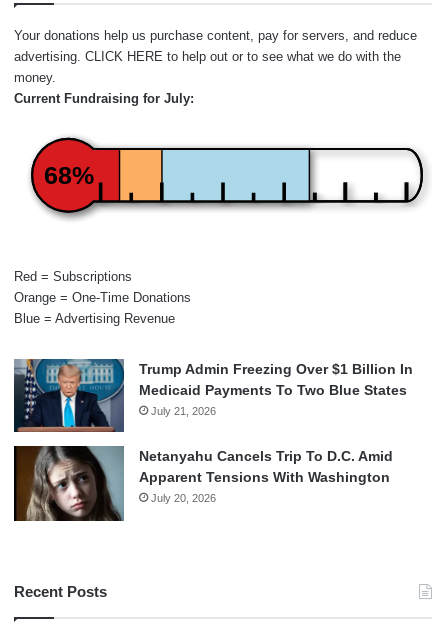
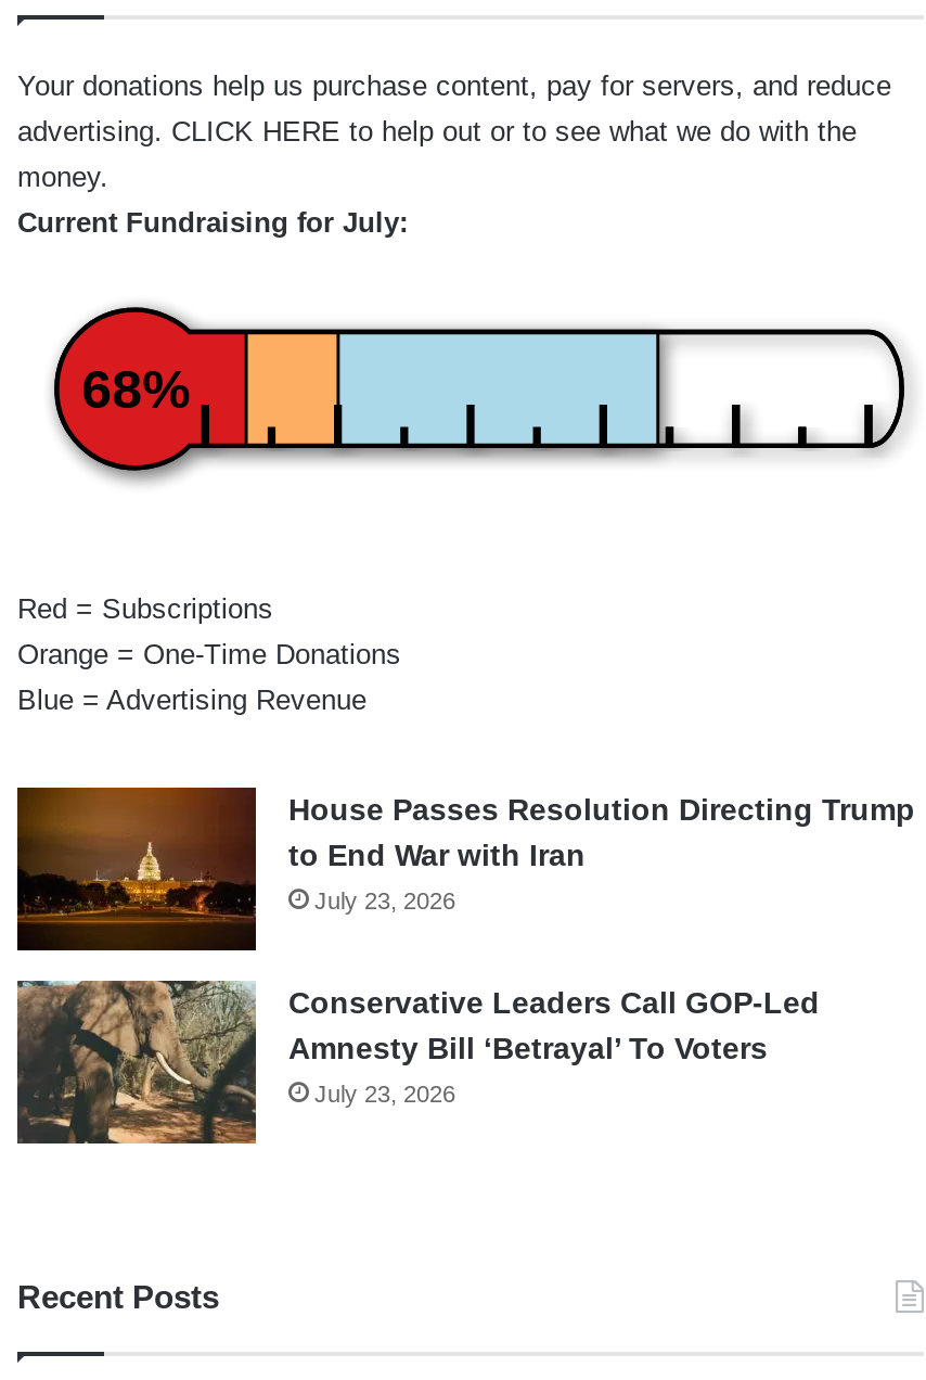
[13,358,413,433] [image] | Trump Admin Freezing Over $1 Billion In | Medicaid Payments To Two Blue States | July 21, 2026 -> [15,785,915,953] [image] | House Passes Resolution Directing Trump | to End War with Iran | July 23, 2026
[13,445,393,522] [image] | Netanyahu Cancels Trip To D.C. Amid | Apparent Tensions With Washington | July 20, 2026 -> [15,979,820,1146] [image] | Conservative Leaders Call GOP-Led | Amnesty Bill ‘Betrayal’ To Voters | July 23, 2026

